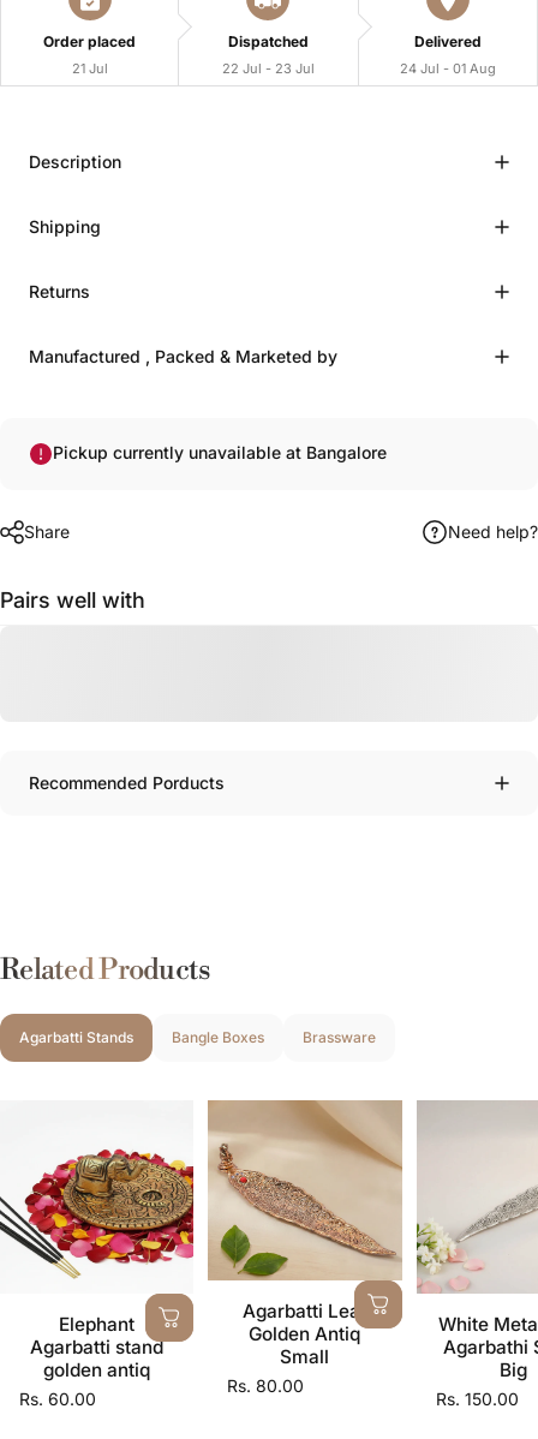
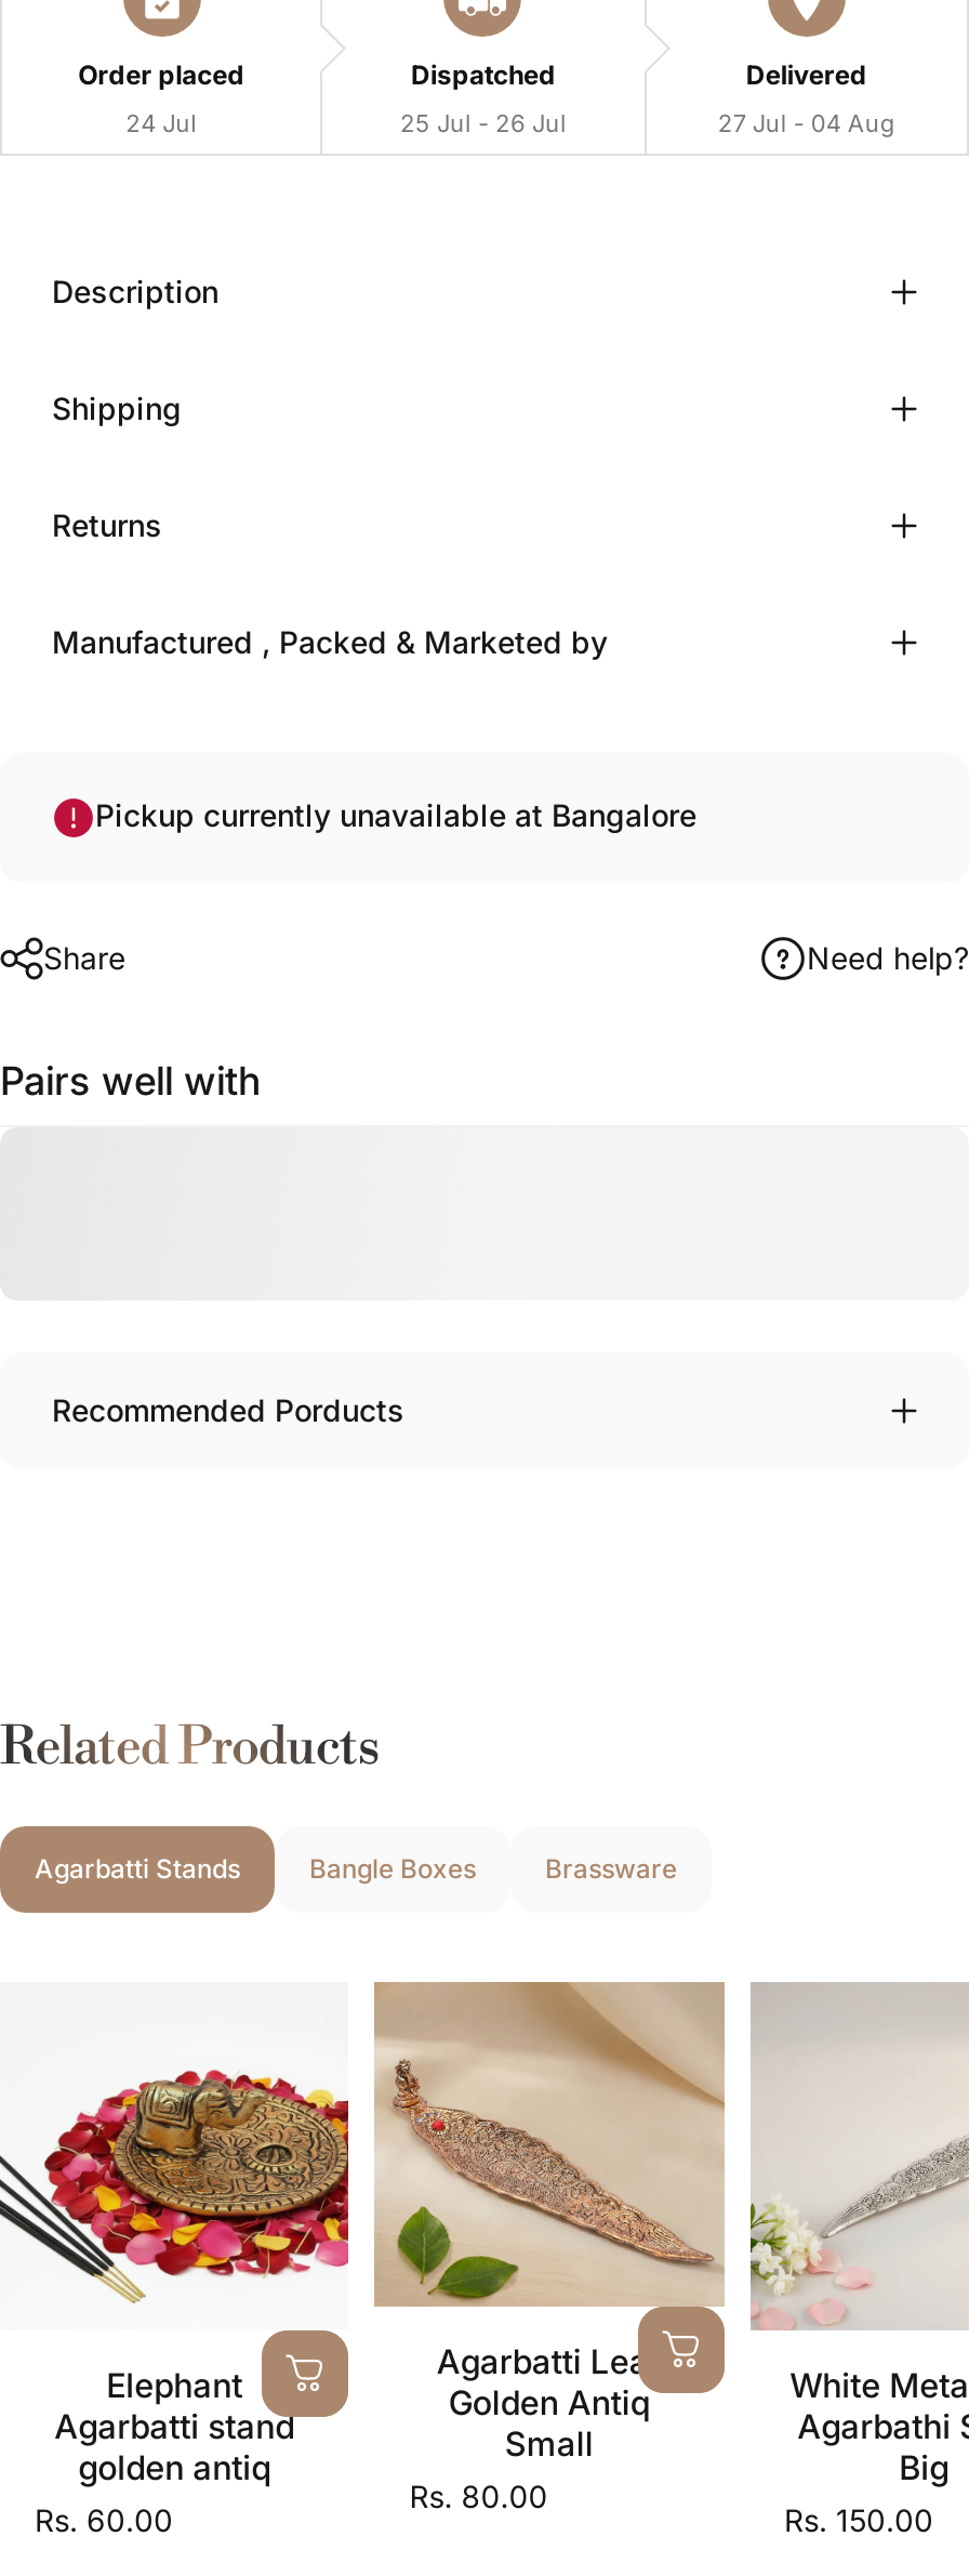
[72,60,108,77] 21 Jul -> [126,108,197,138] 24 Jul
[222,60,315,77] 22 Jul - 23 Jul -> [400,108,567,138] 25 Jul - 26 Jul
[400,60,496,77] 24 Jul - 01 Aug -> [718,108,895,138] 27 Jul - 04 Aug

